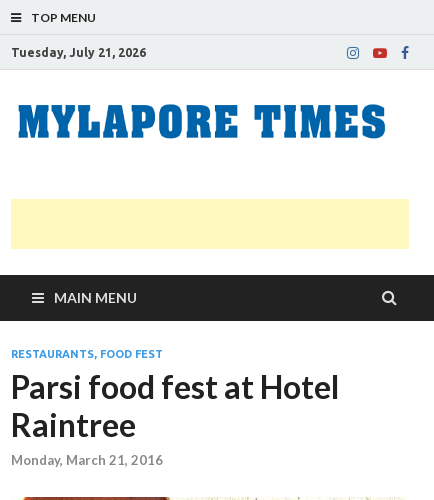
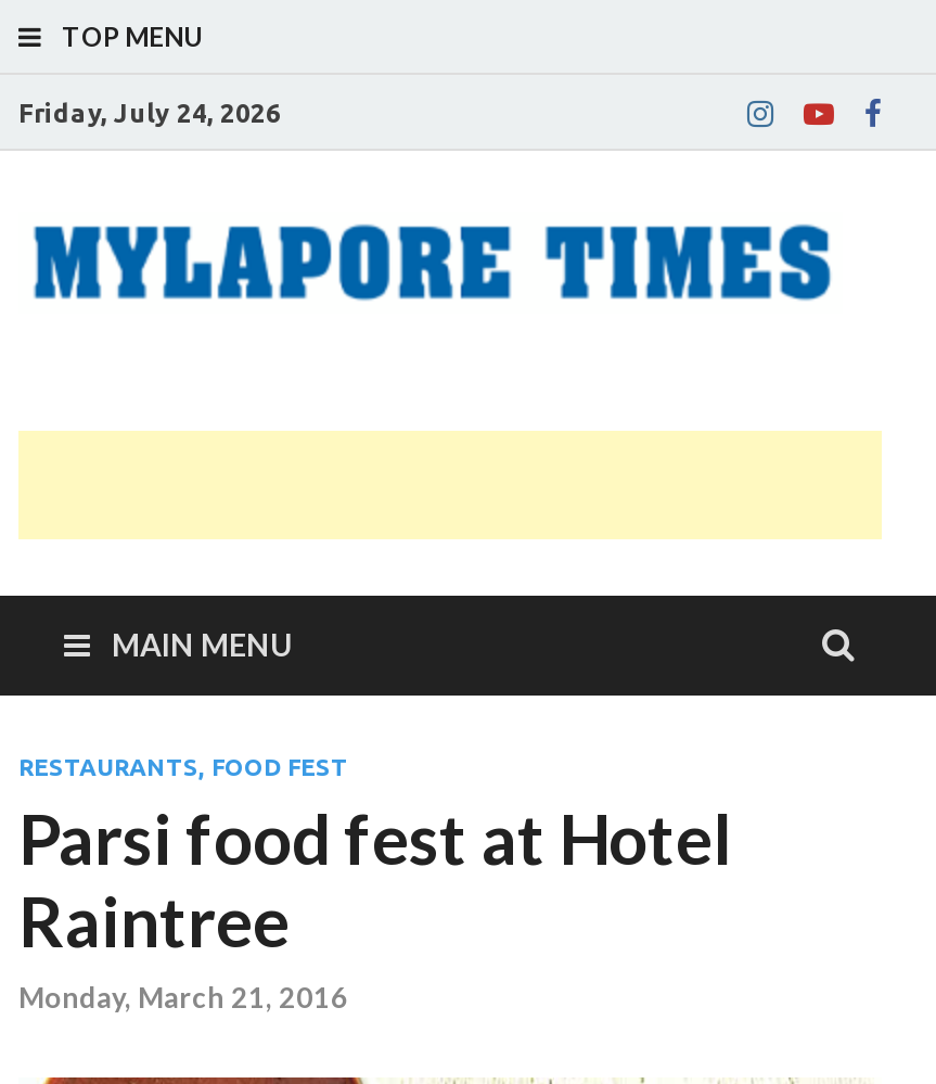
[11,45,146,58] Tuesday, July 21, 2026 -> [18,98,281,126] Friday, July 24, 2026

